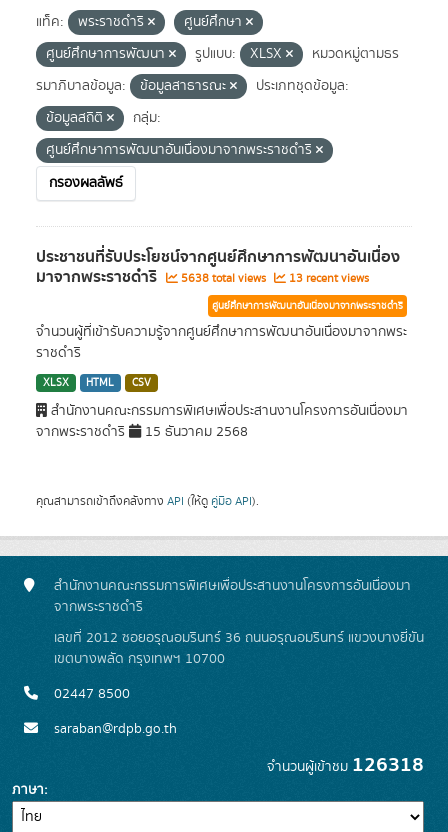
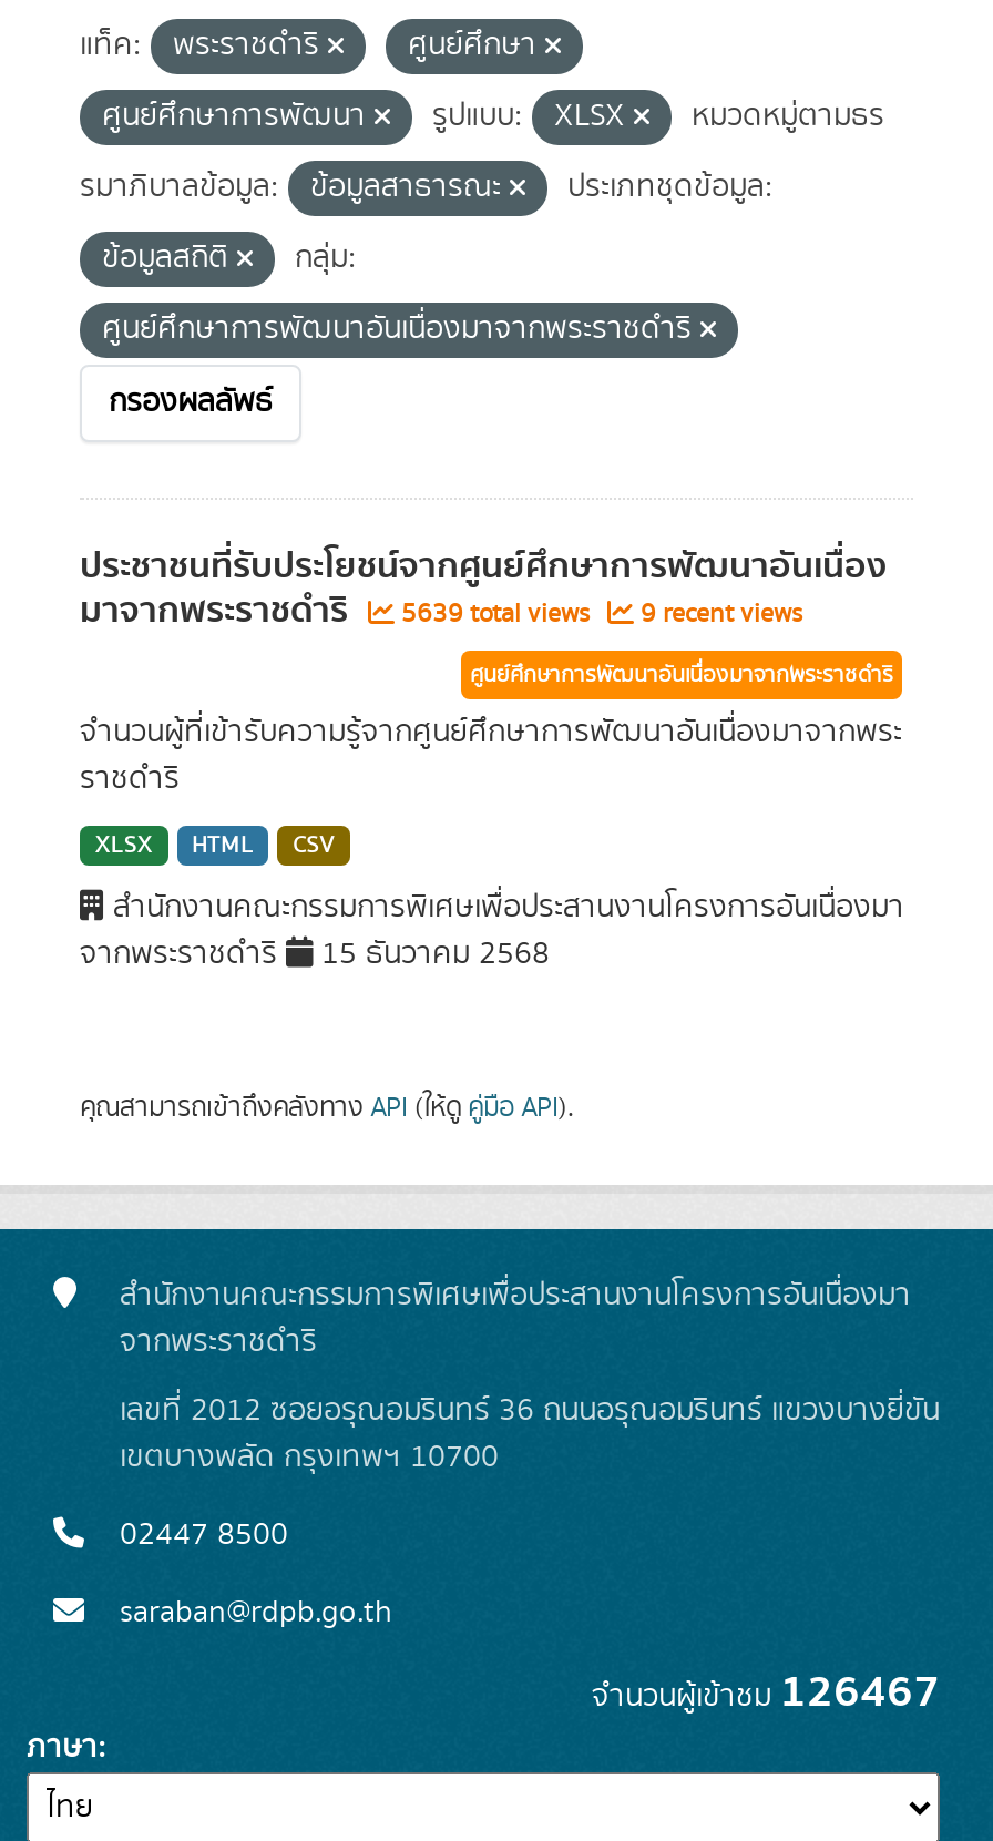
[178,270,269,287] 5638 total views -> [395,595,596,633] 5639 total views
[286,270,369,287] 13 recent views -> [634,595,802,633] 9 recent views
[267,749,424,781] จำนวนผู้เข้าชม126318 -> [592,1657,940,1728] จำนวนผู้เข้าชม126467

